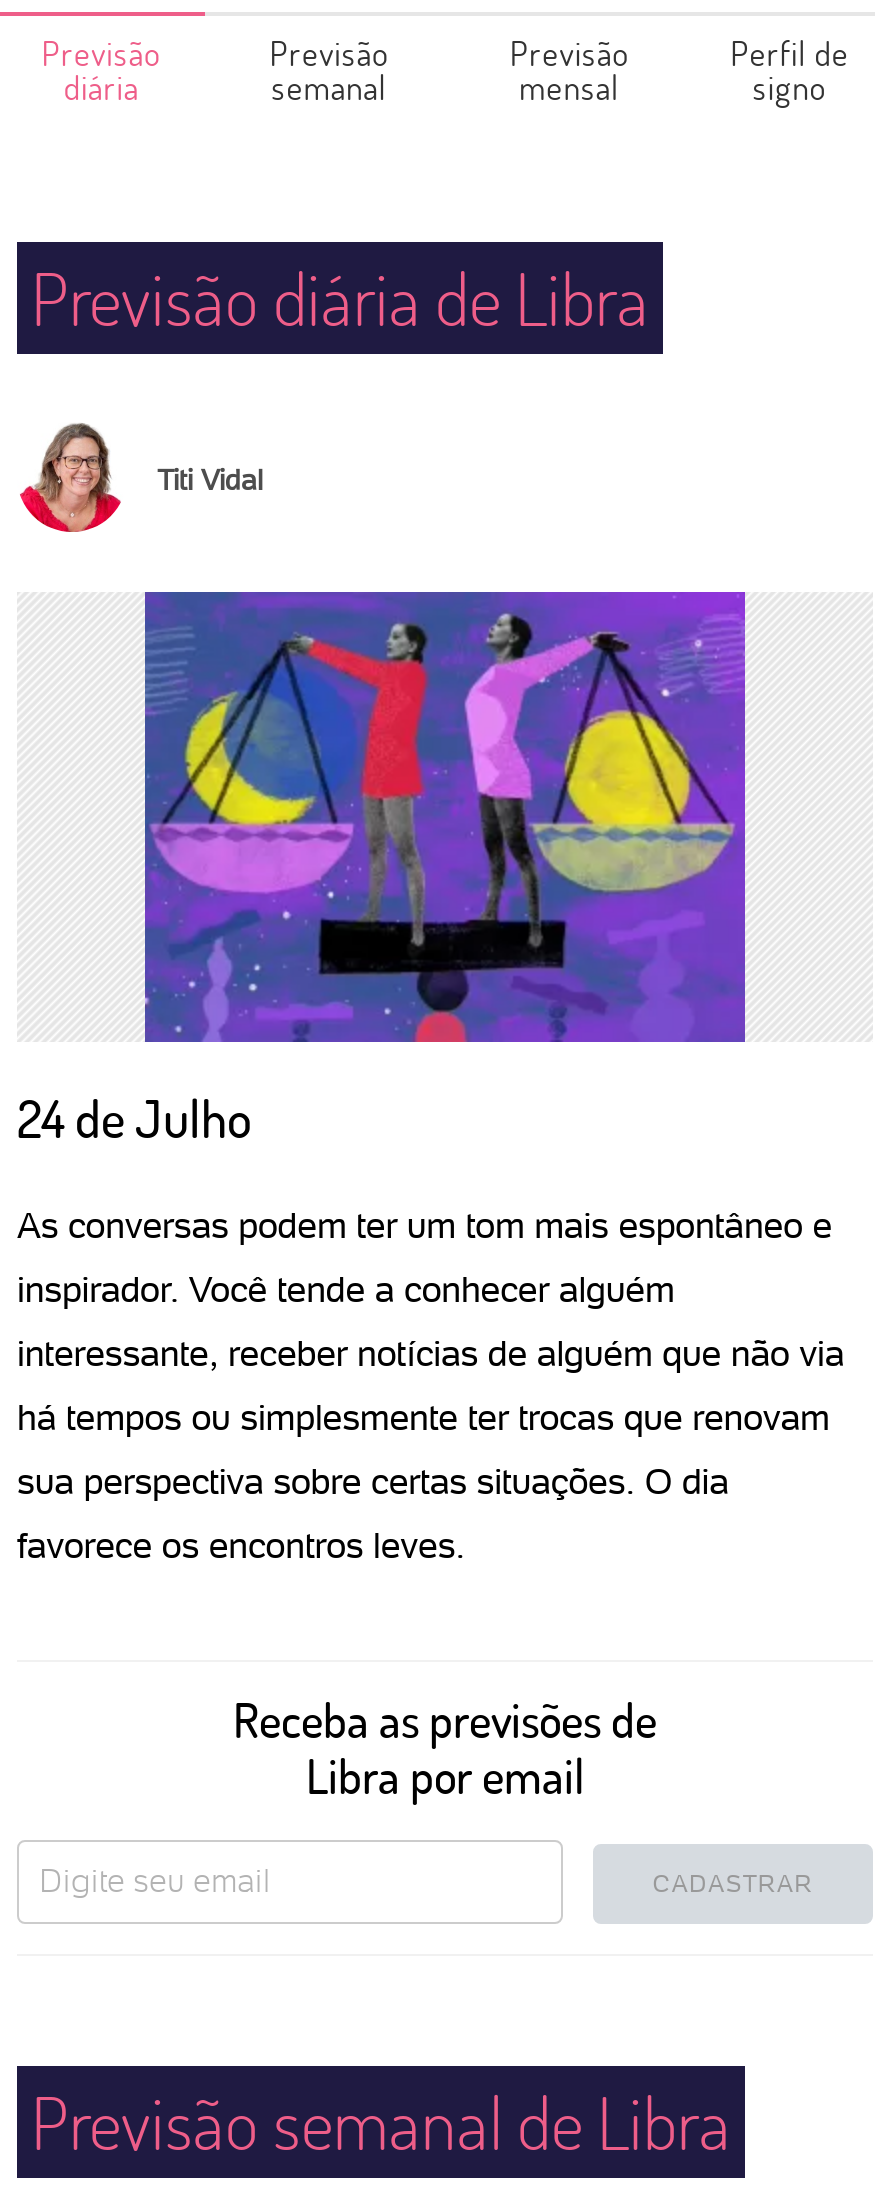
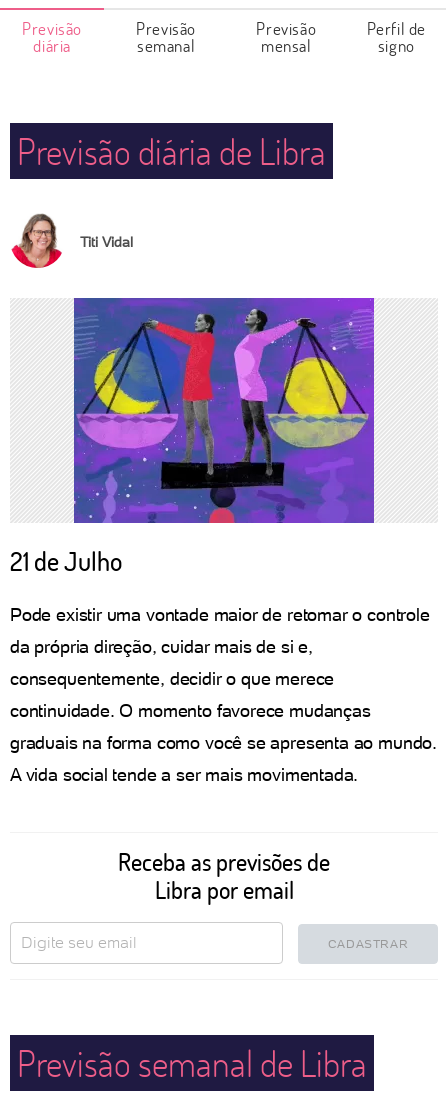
[17,1084,251,1152] 24 de Julho -> [10,544,122,578] 21 de Julho
[17,1204,832,1246] As conversas podem ter um tom mais espontâneo e -> [10,604,430,625] Pode existir uma vontade maior de retomar o controle
[17,1268,675,1310] inspirador. Você tende a conhecer alguém -> [10,636,313,657] da própria direção, cuidar mais de si e,
[17,1332,844,1374] interessante, receber notícias de alguém que não via -> [10,668,334,689] consequentemente, decidir o que merece
[17,1396,830,1438] há tempos ou simplesmente ter trocas que renovam -> [10,700,371,721] continuidade. O momento favorece mudanças
[17,1460,729,1502] sua perspectiva sobre certas situações. O dia -> [10,732,437,753] graduais na forma como você se apresenta ao mundo.
[17,1524,465,1566] favorece os encontros leves. -> [10,764,358,785] A vida social tende a ser mais movimentada.

